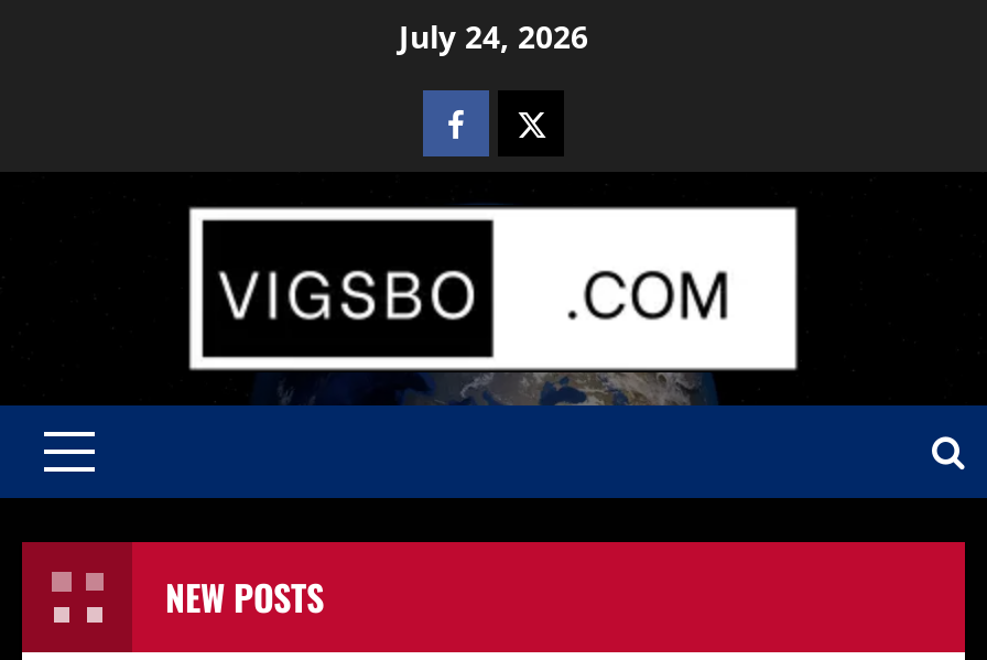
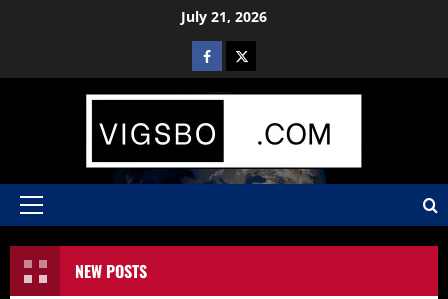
[399,15,588,57] July 24, 2026 -> [181,7,267,26] July 21, 2026

